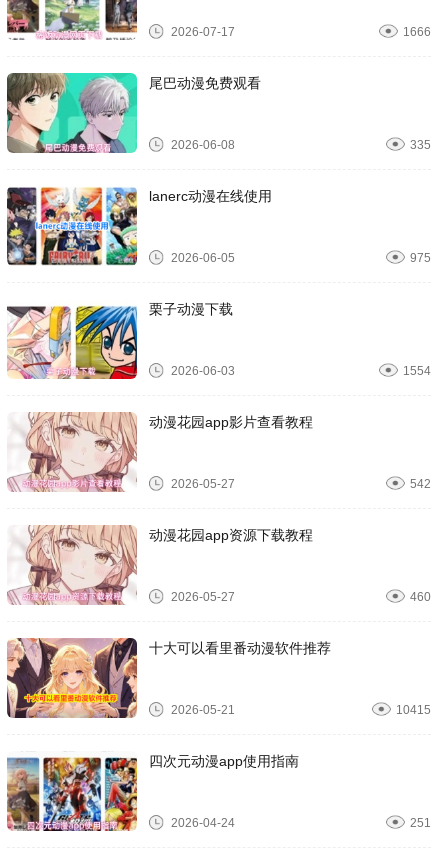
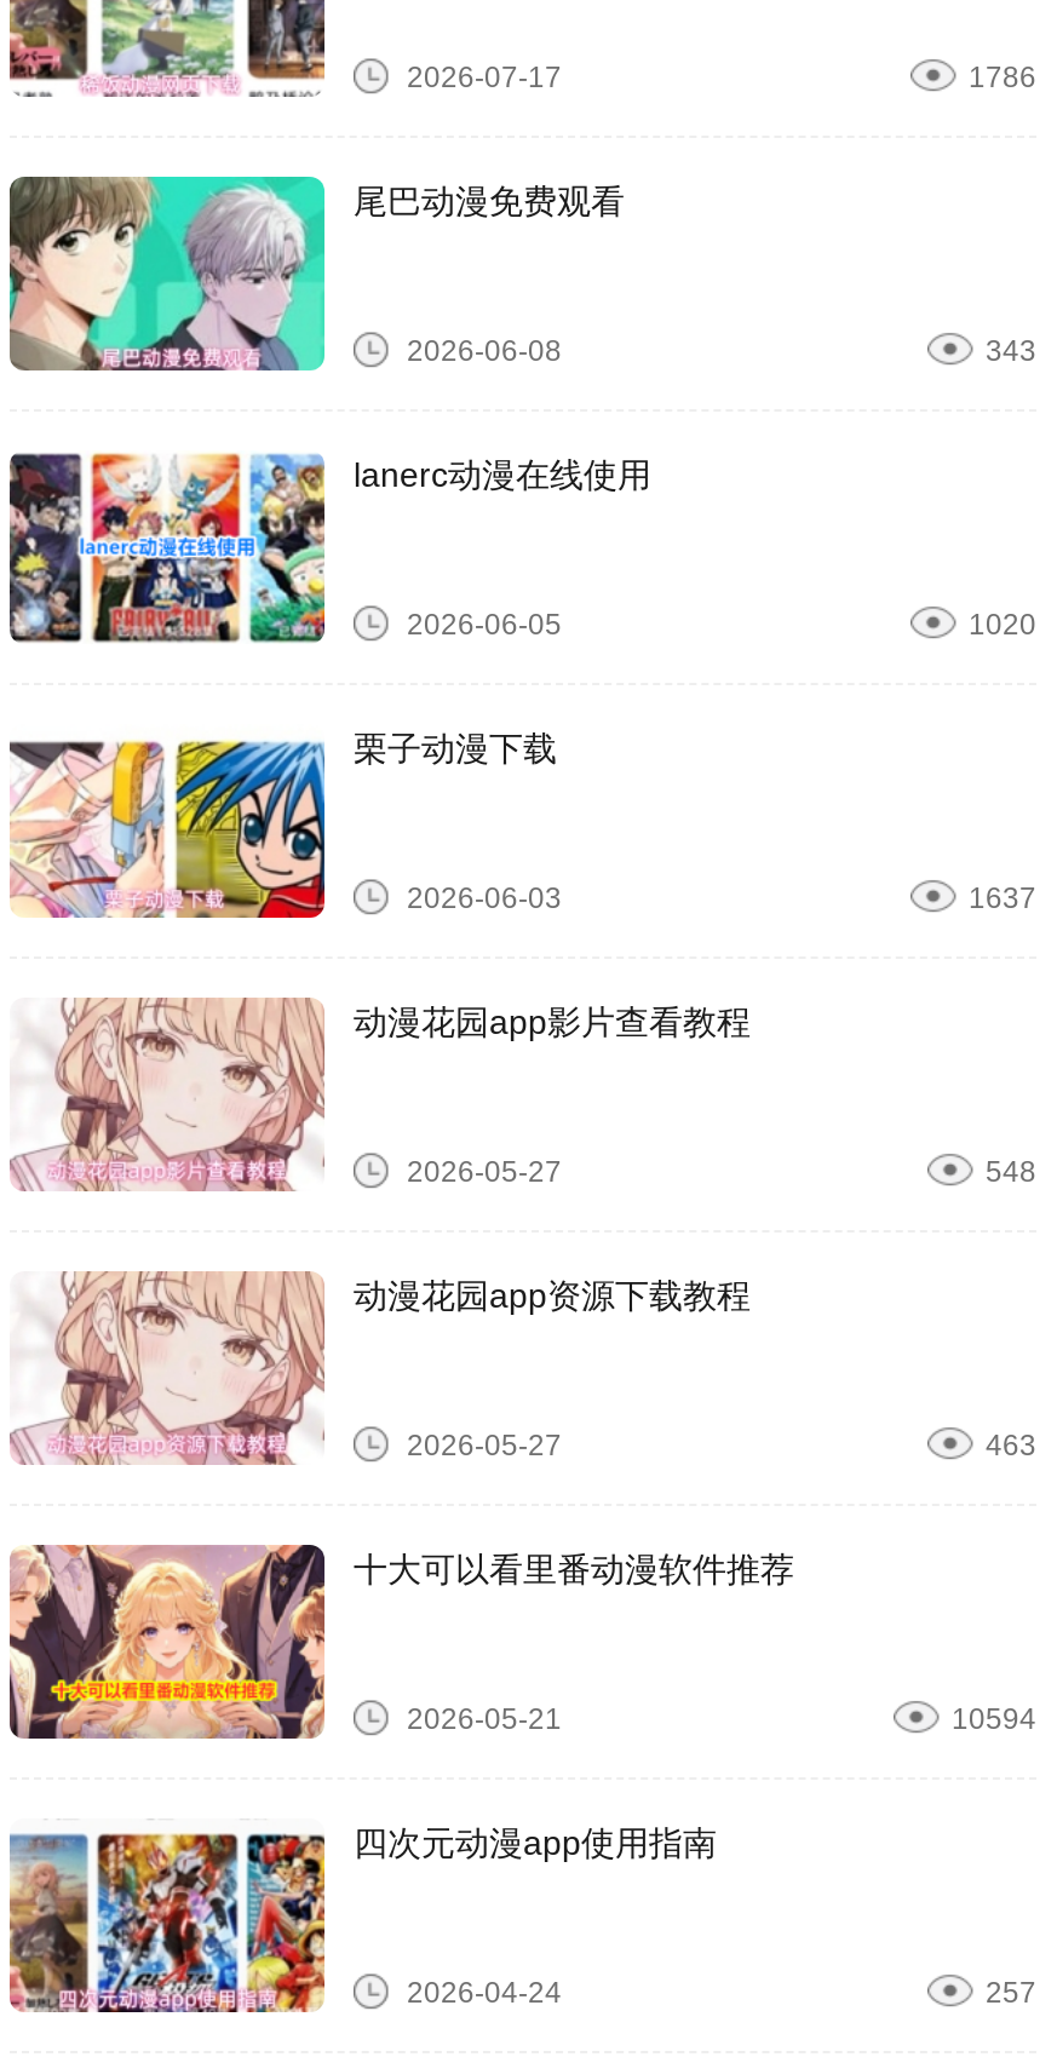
[403,25,431,39] 1666 -> [969,60,1036,94] 1786
[410,138,431,152] 335 -> [986,334,1036,368] 343
[410,251,431,265] 975 -> [969,608,1036,641] 1020
[403,364,431,378] 1554 -> [969,881,1036,915] 1637
[410,477,431,491] 542 -> [986,1155,1036,1189] 548
[410,590,431,604] 460 -> [986,1428,1036,1462] 463
[396,703,431,717] 10415 -> [952,1702,1036,1736] 10594
[410,816,431,830] 251 -> [986,1976,1036,2010] 257

